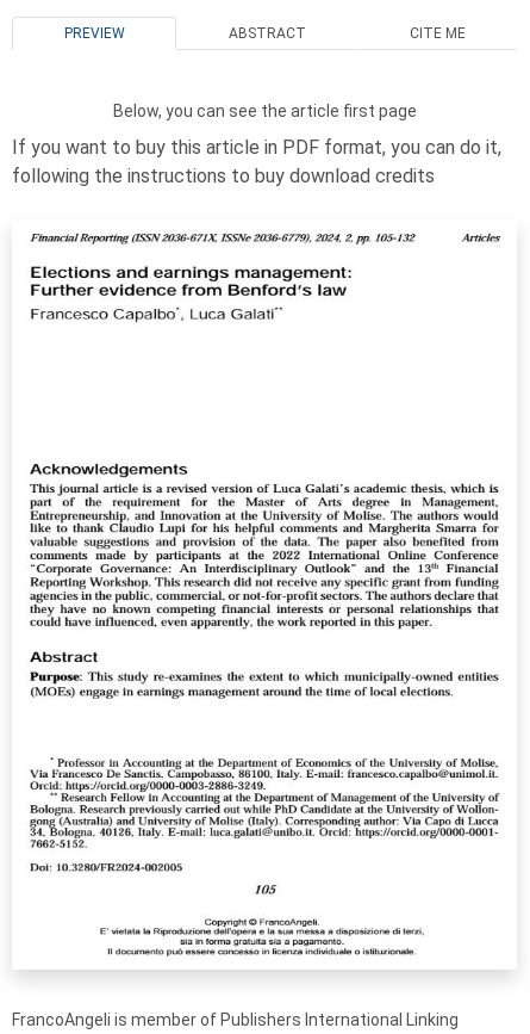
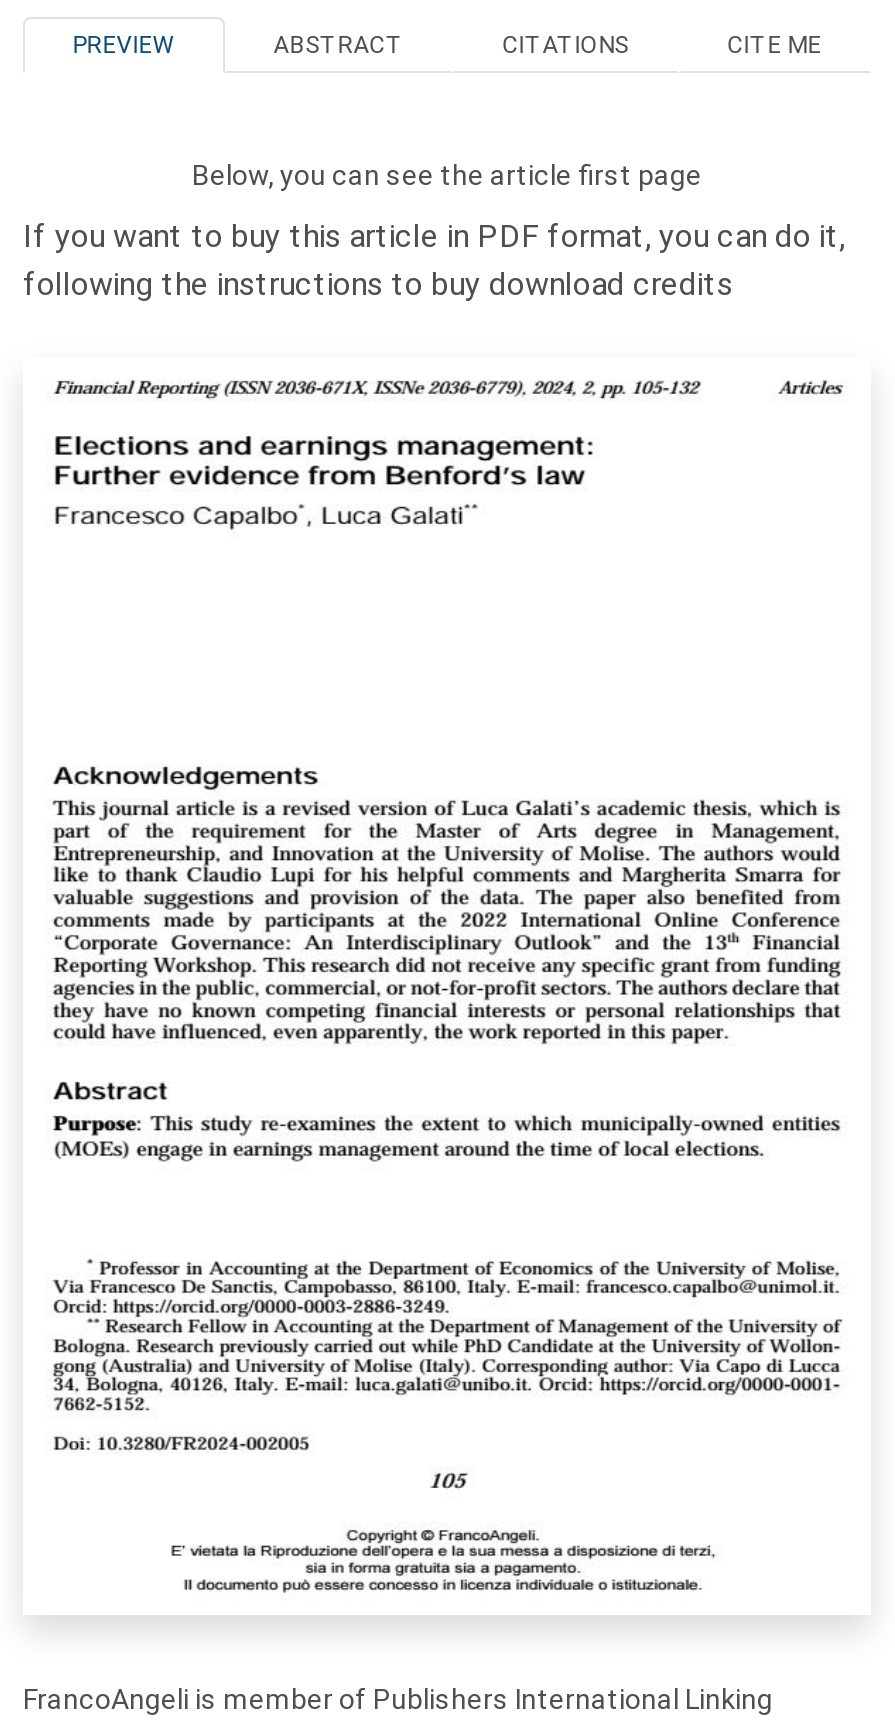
none -> [503,31,629,59] CITATIONS

